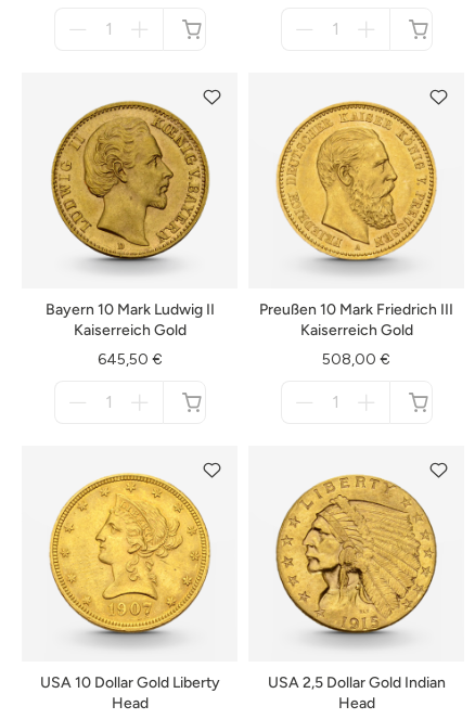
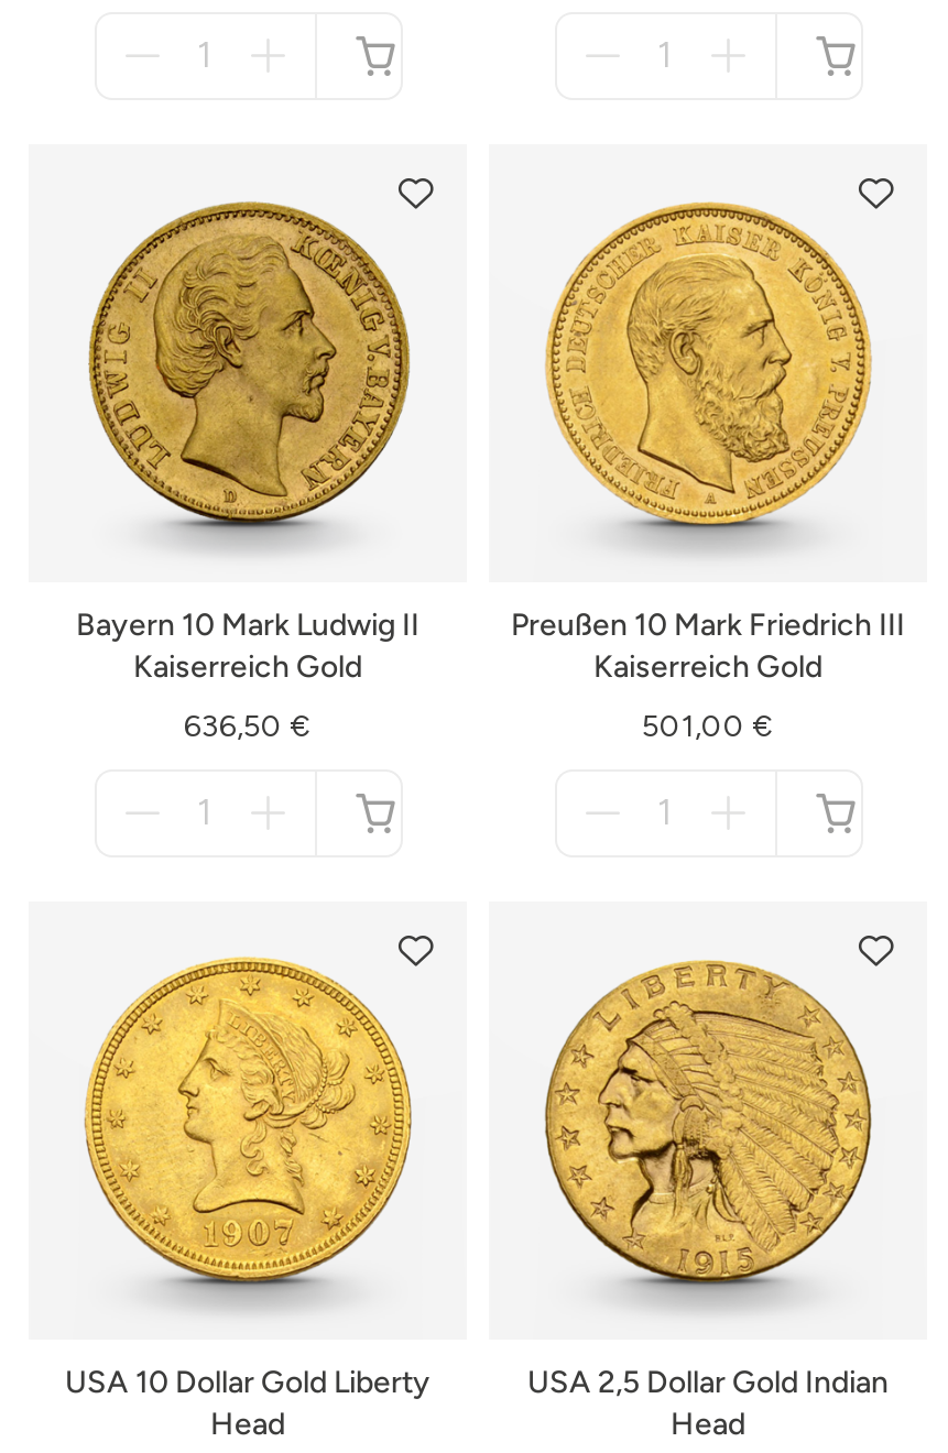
[97,350,162,369] 645,50 € -> [184,708,312,745] 636,50 €
[322,350,390,369] 508,00 € -> [642,708,774,745] 501,00 €

